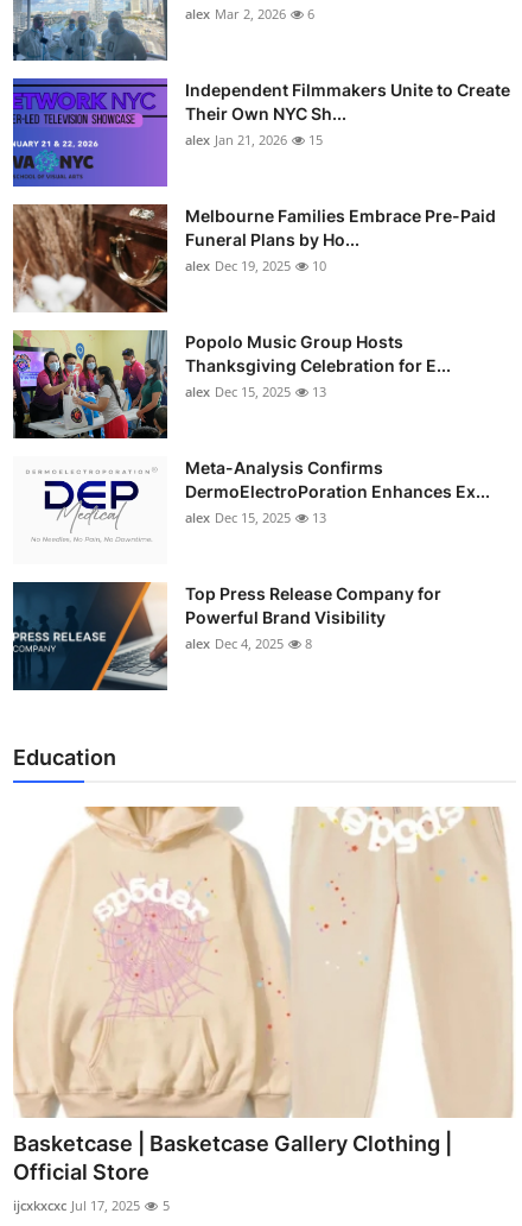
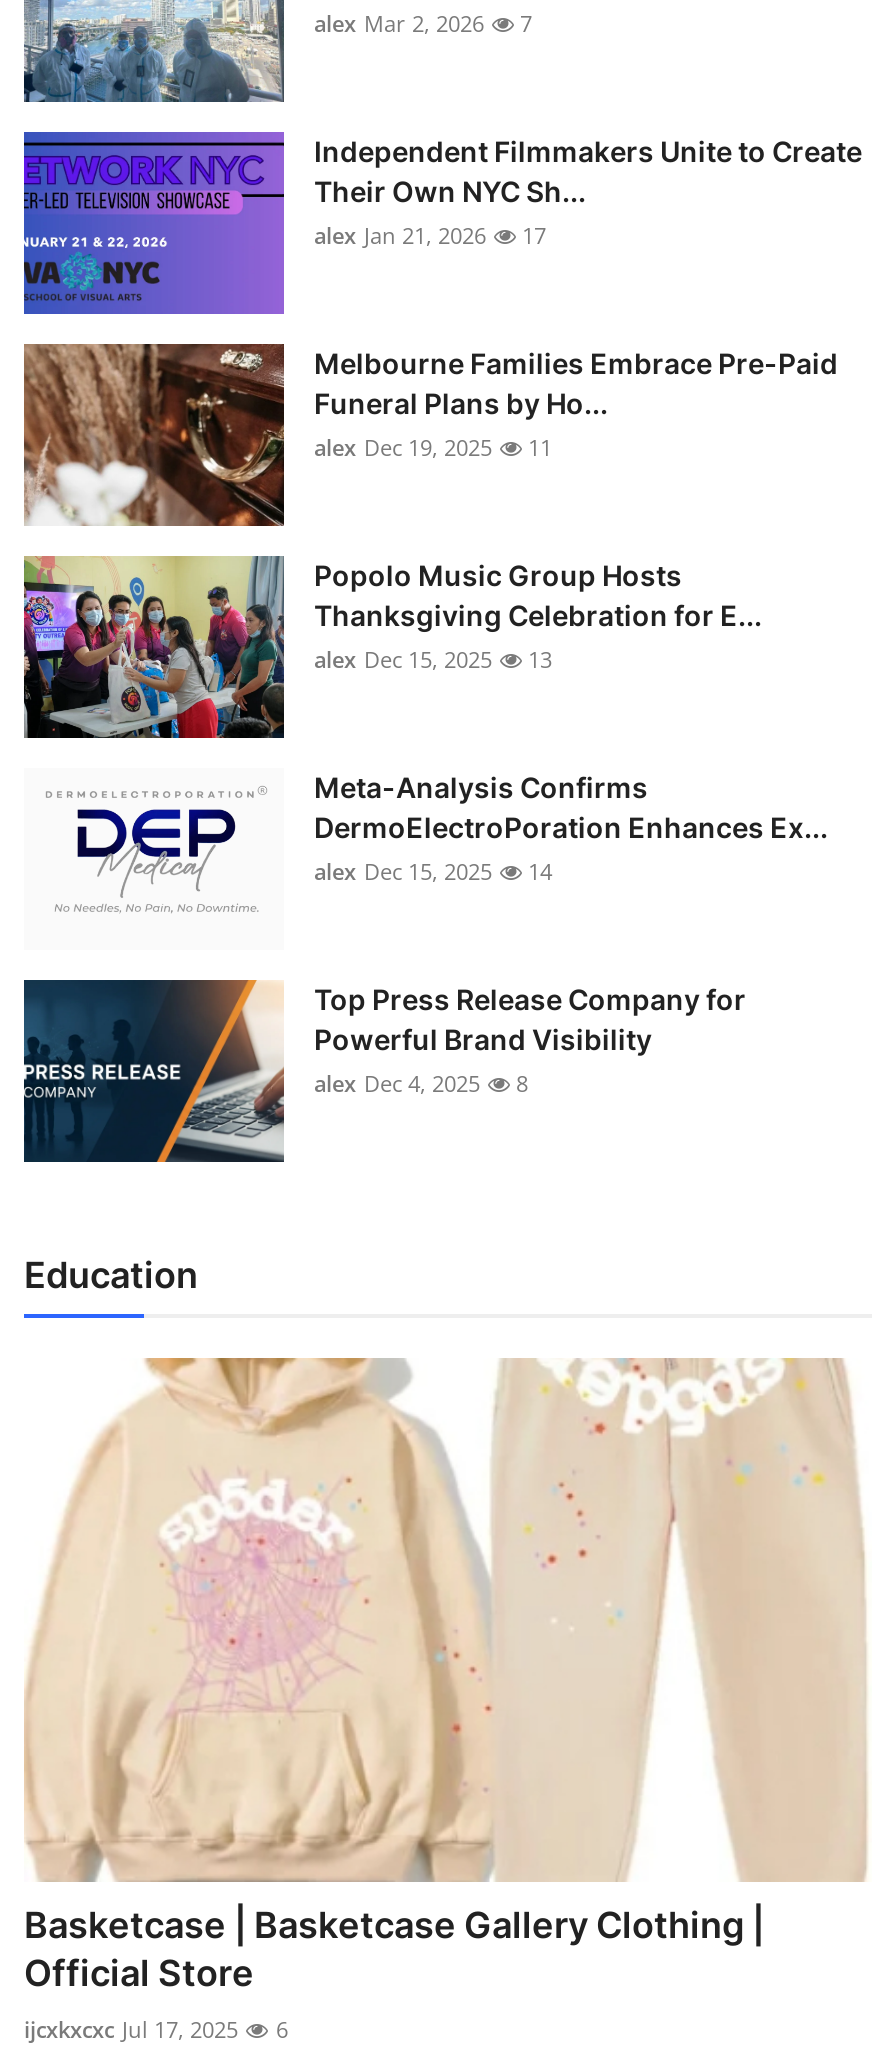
[185,5,314,23] alex Mar 2, 2026 6 -> [314,8,532,38] alex Mar 2, 2026 7
[185,131,323,148] alex Jan 21, 2026 15 -> [314,220,546,250] alex Jan 21, 2026 17
[185,257,326,274] alex Dec 19, 2025 10 -> [314,432,552,462] alex Dec 19, 2025 11
[185,508,326,526] alex Dec 15, 2025 13 -> [314,856,552,886] alex Dec 15, 2025 14
[13,1197,170,1215] ijcxkxcxc Jul 17, 2025 5 -> [24,2015,288,2045] ijcxkxcxc Jul 17, 2025 6

